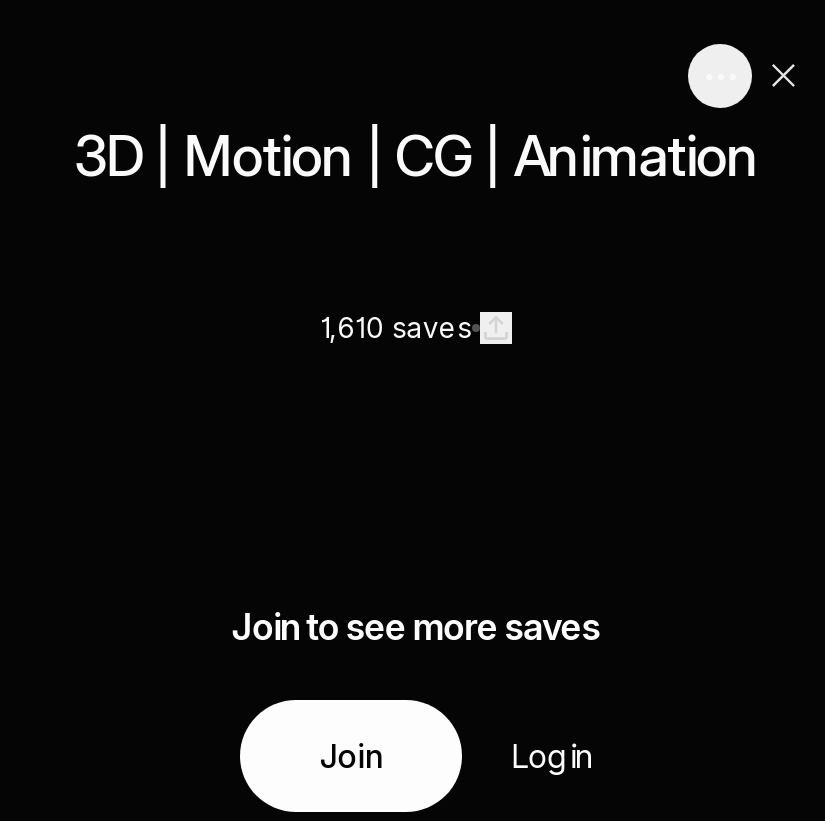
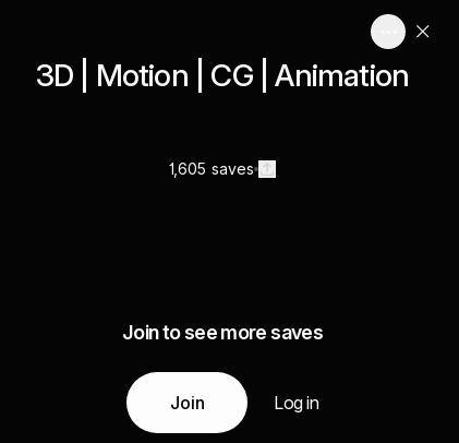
[320,310,472,344] 1,610 saves -> [169,159,254,178] 1,605 saves

